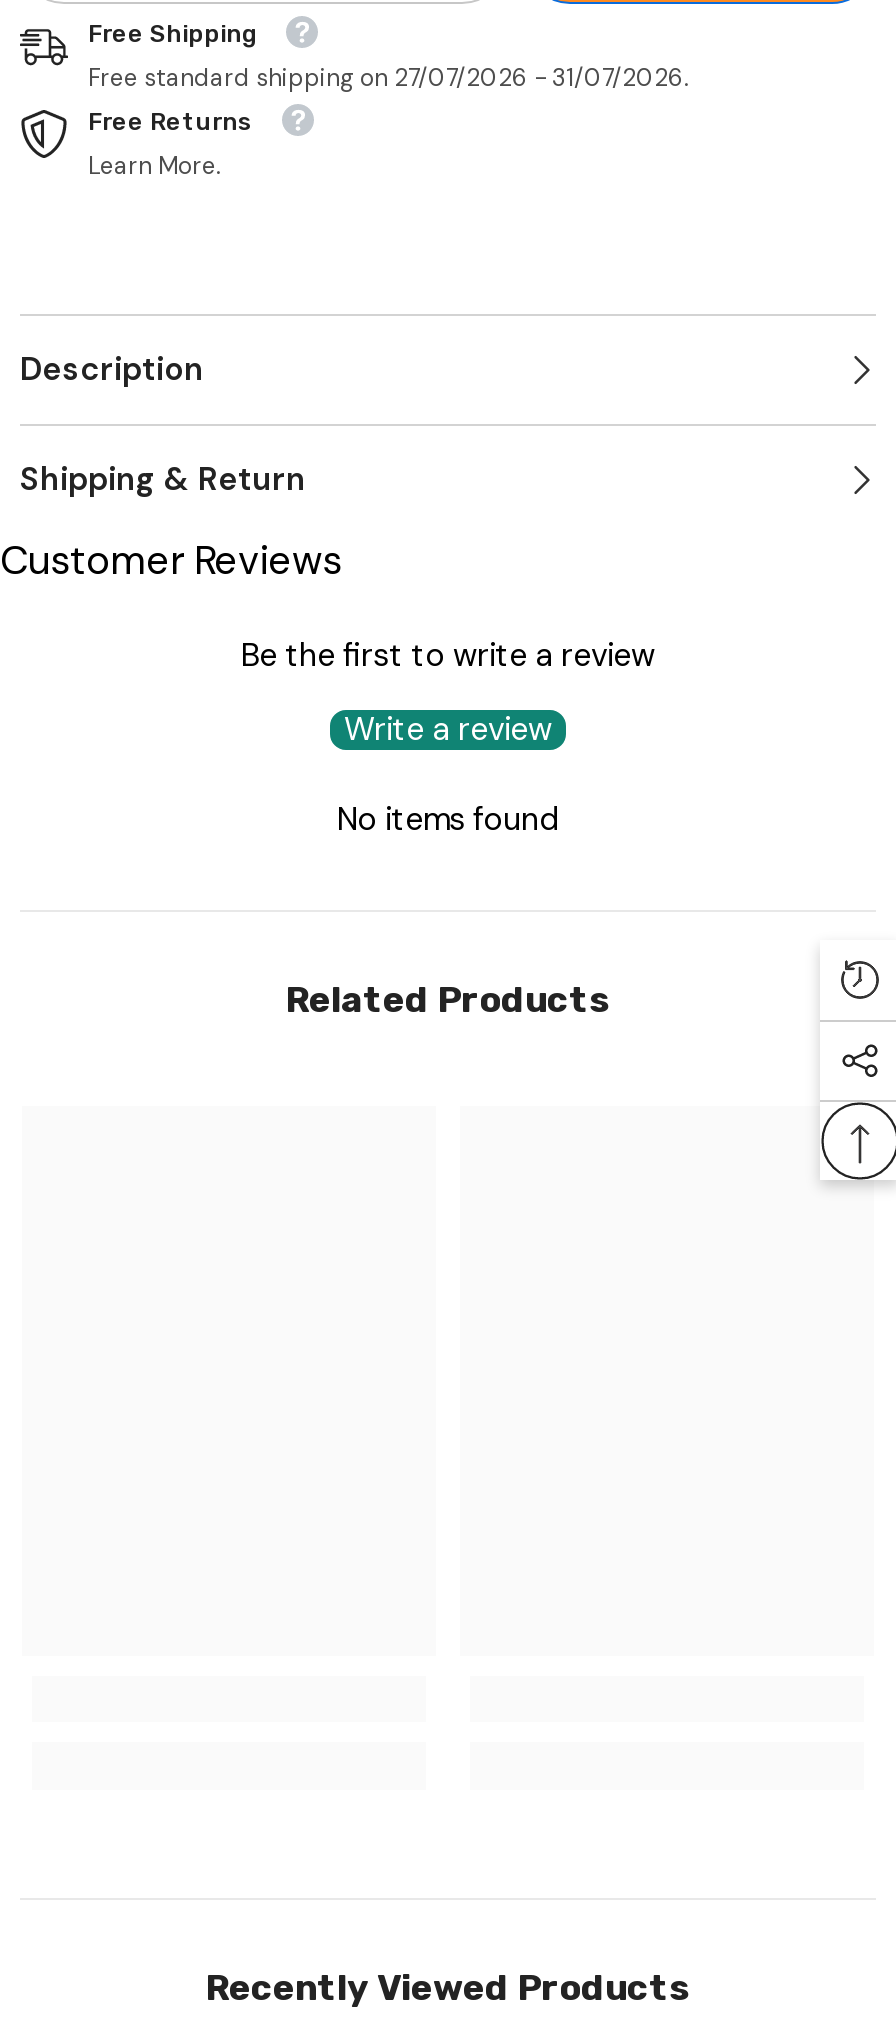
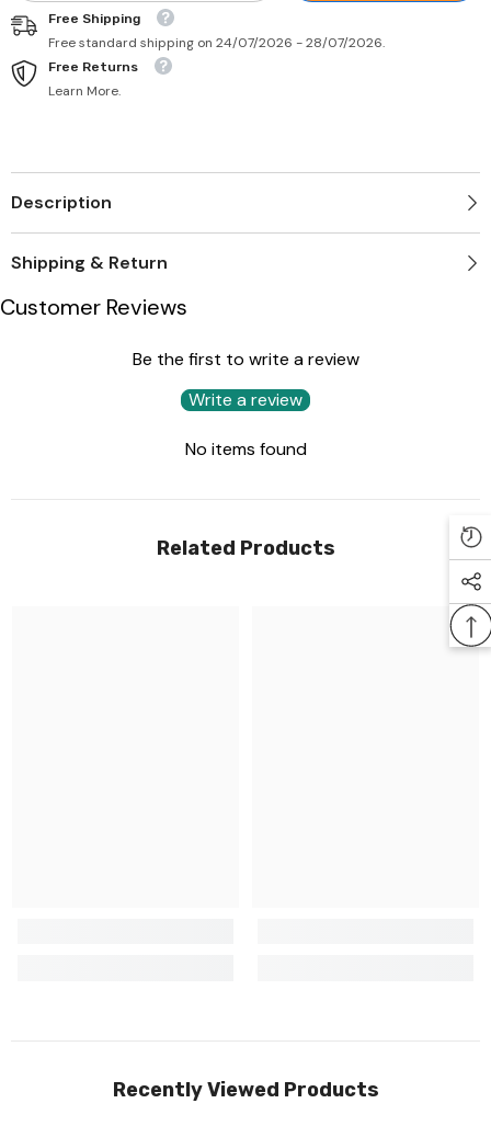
[88,62,688,94] Free standard shipping on 27/07/2026 - 31/07/2026. -> [48,34,385,51] Free standard shipping on 24/07/2026 - 28/07/2026.

